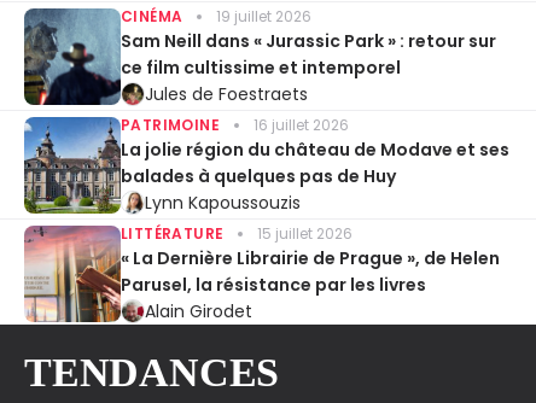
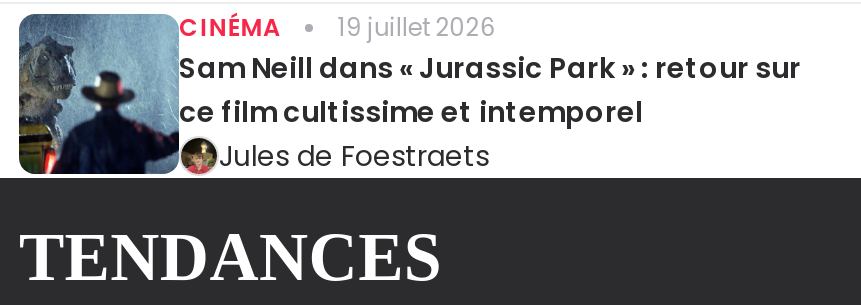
[23,114,509,323] [image] | PATRIMOINE | 16 juillet 2026 | La jolie région du château de Modave et ses | balades à quelques pas de Huy | Lynn Kapoussouzis | LITTÉRATURE | 15 juillet 2026 | « La Dernière Librairie de Prague », de Helen | Parusel, la résistance par les livres | Alain Girodet -> none
[23,226,128,323] [image] -> none

